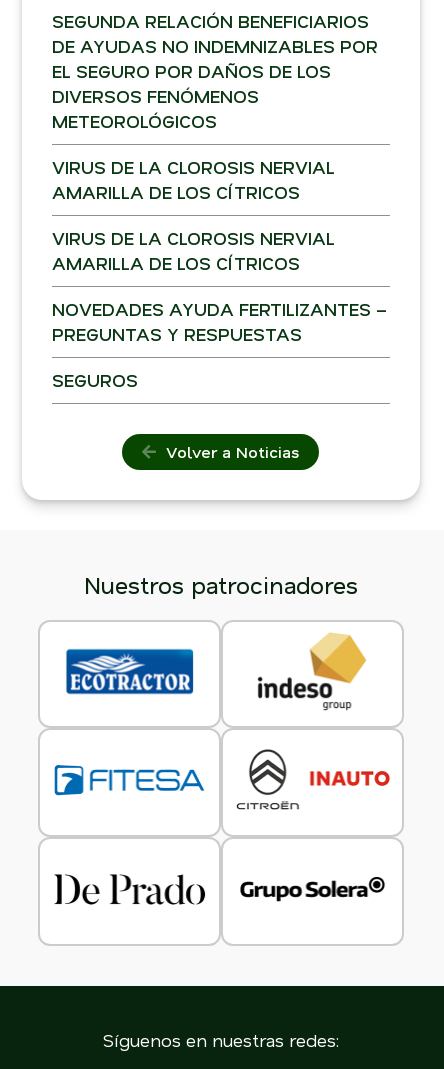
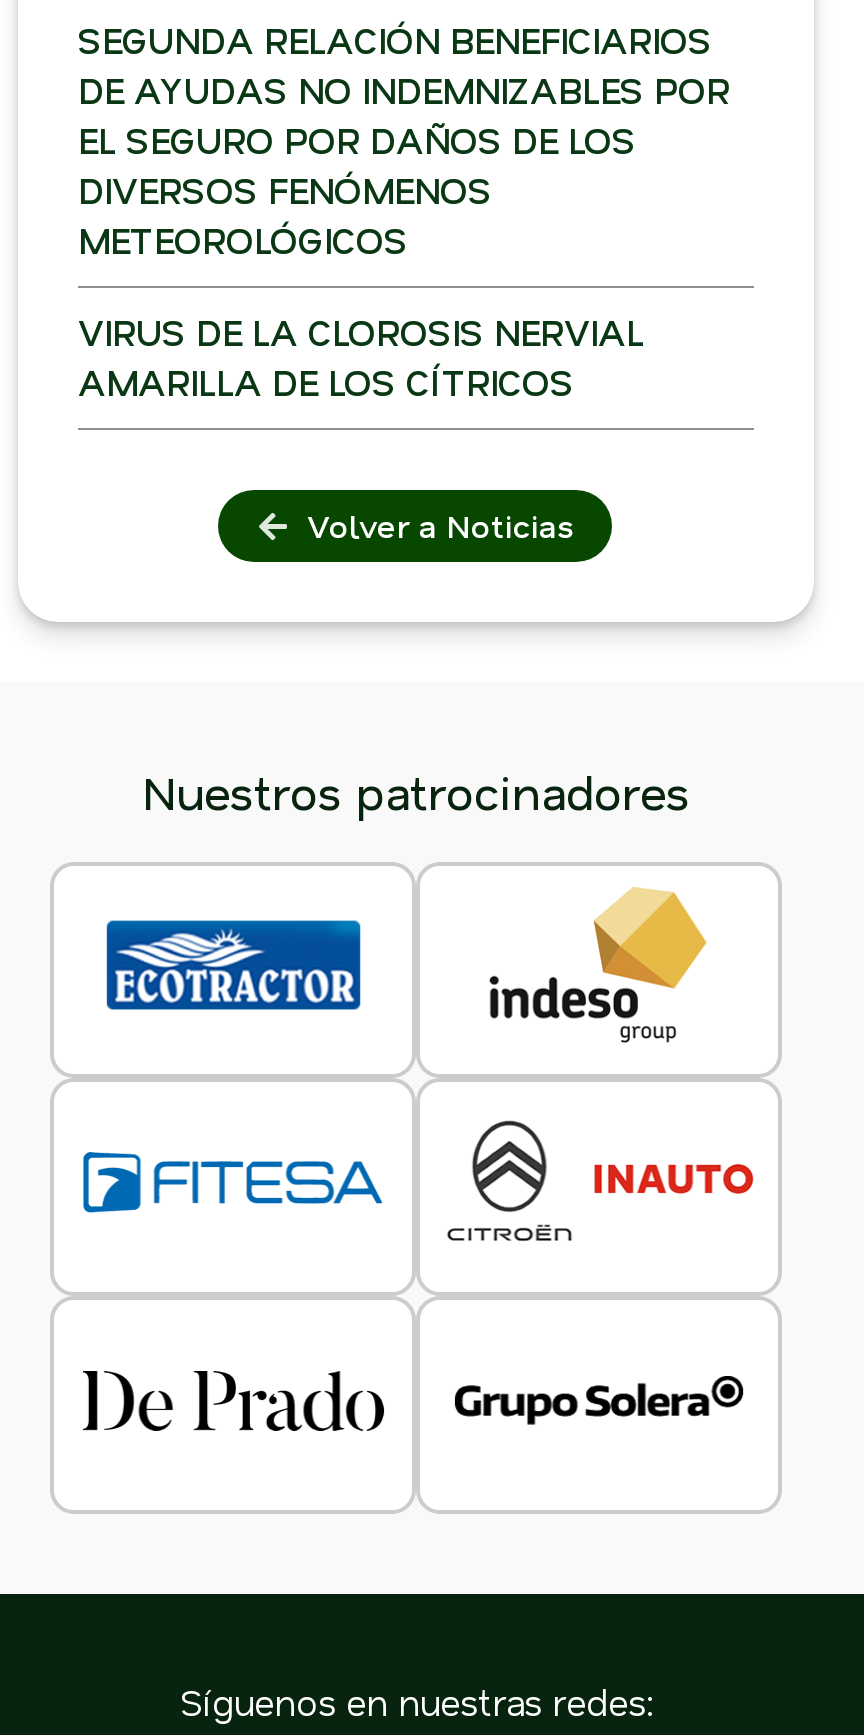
[52,226,387,392] VIRUS DE LA CLOROSIS NERVIAL | AMARILLA DE LOS CÍTRICOS | NOVEDADES AYUDA FERTILIZANTES – | PREGUNTAS Y RESPUESTAS | SEGUROS -> none

